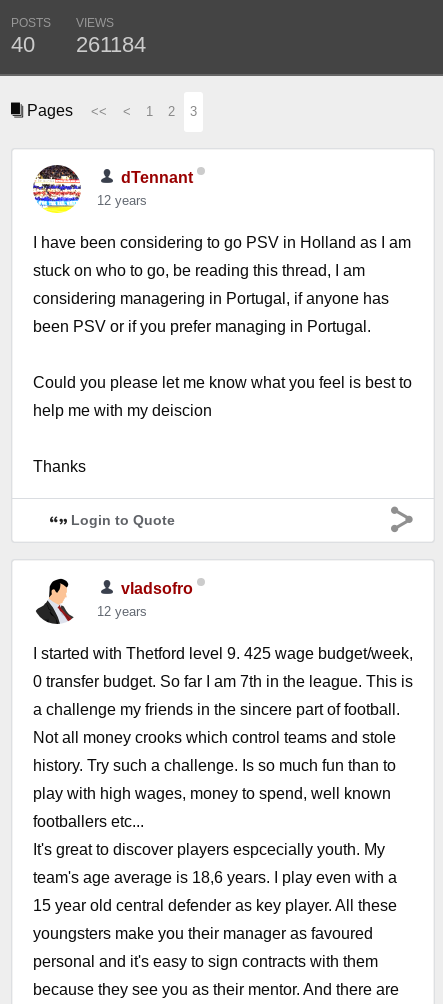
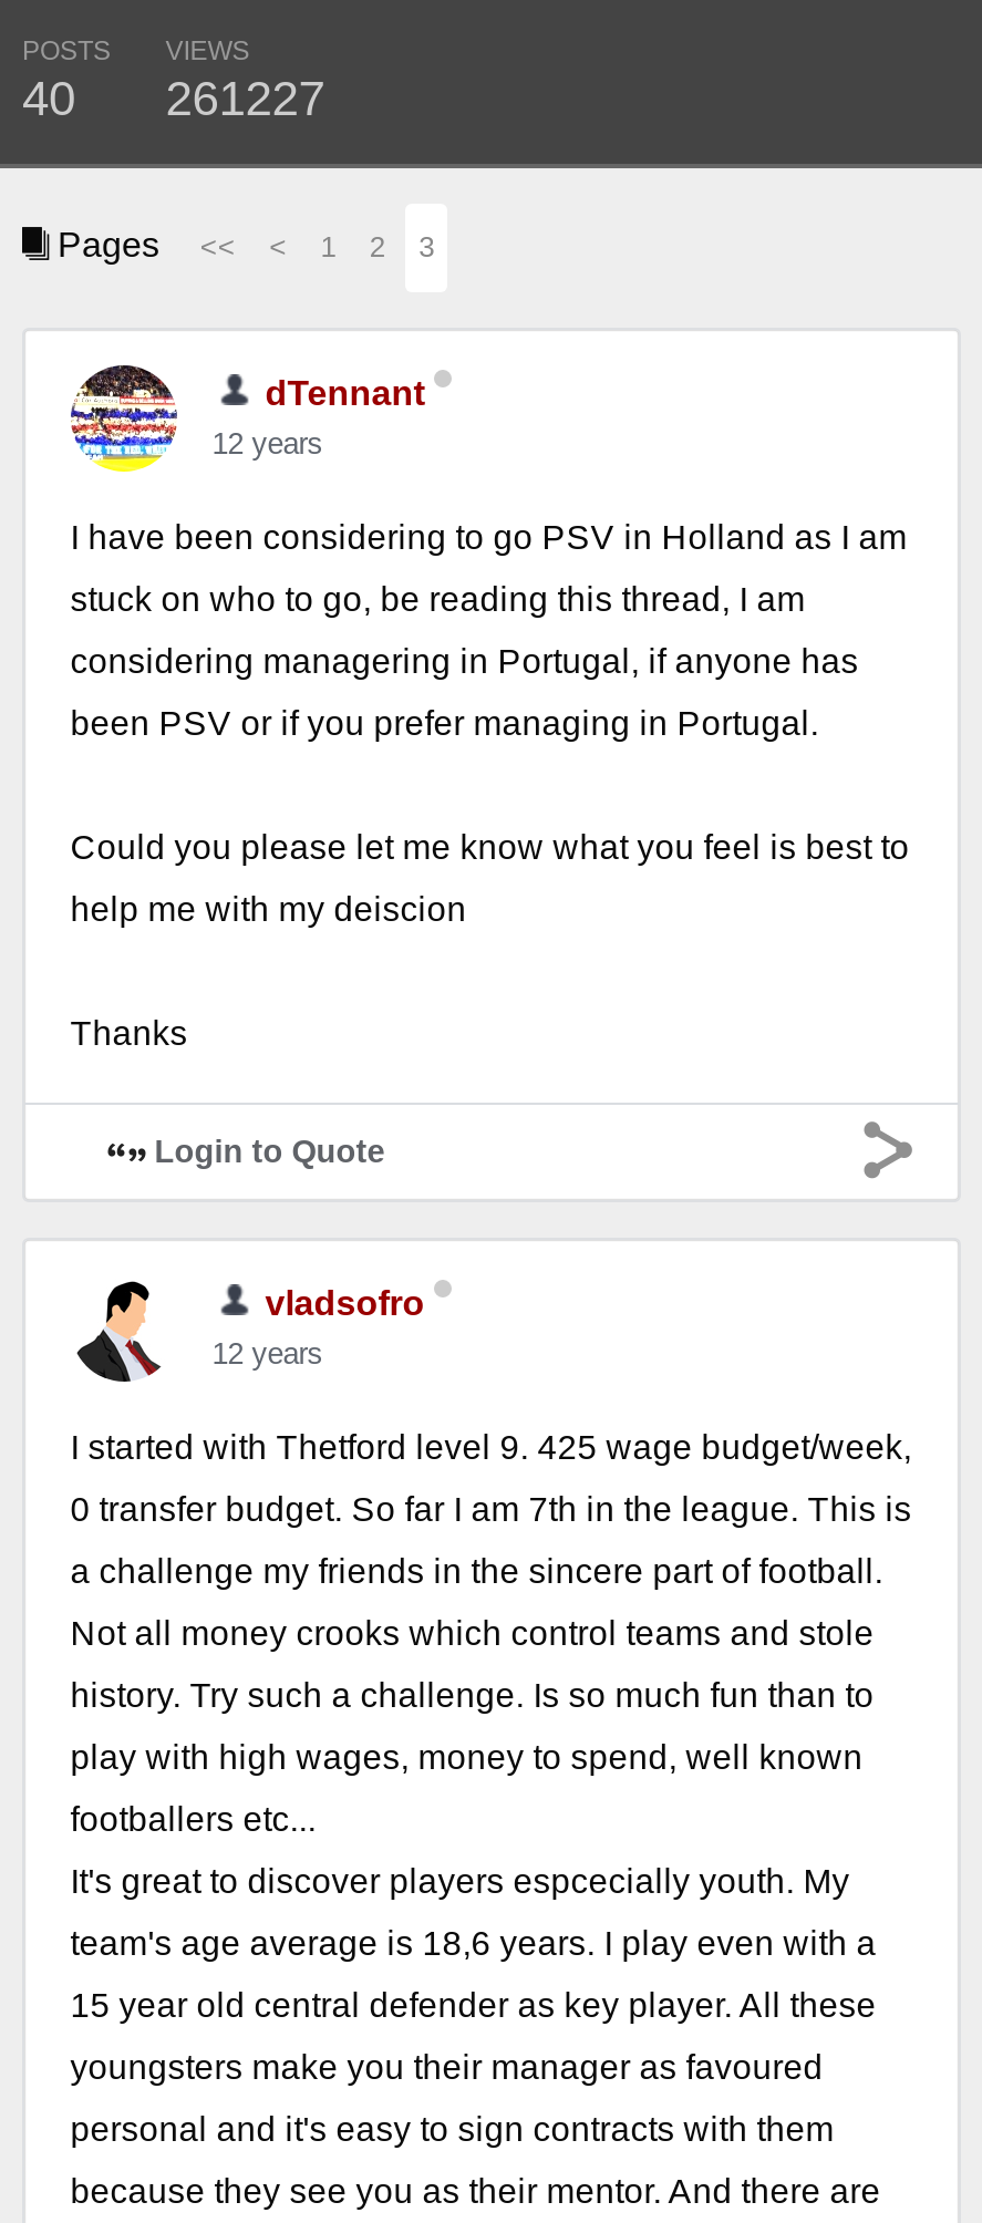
[11,32,146,57] 40 261184 -> [22,71,325,126] 40 261227

